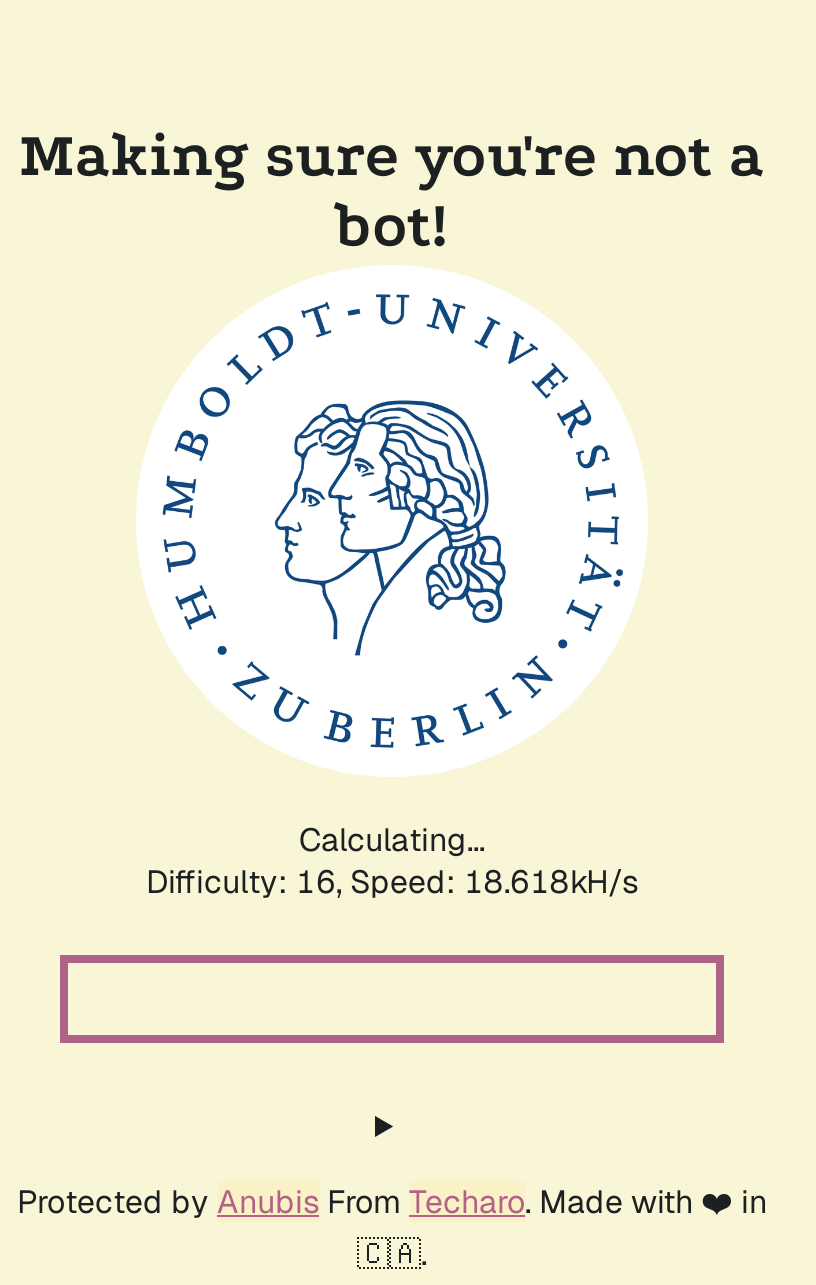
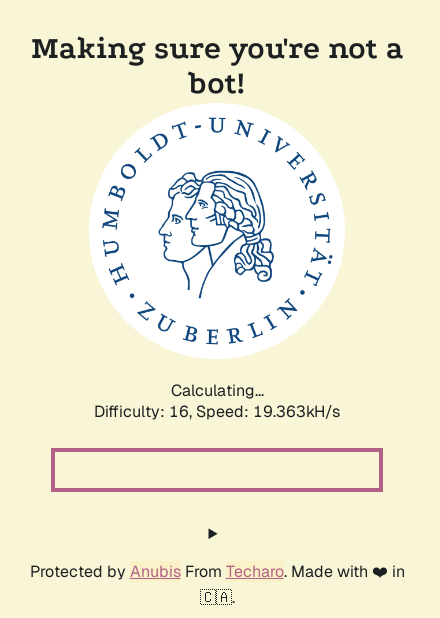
[146,861,638,903] Difficulty: 16, Speed: 18.618kH/s -> [94,401,340,422] Difficulty: 16, Speed: 19.363kH/s

